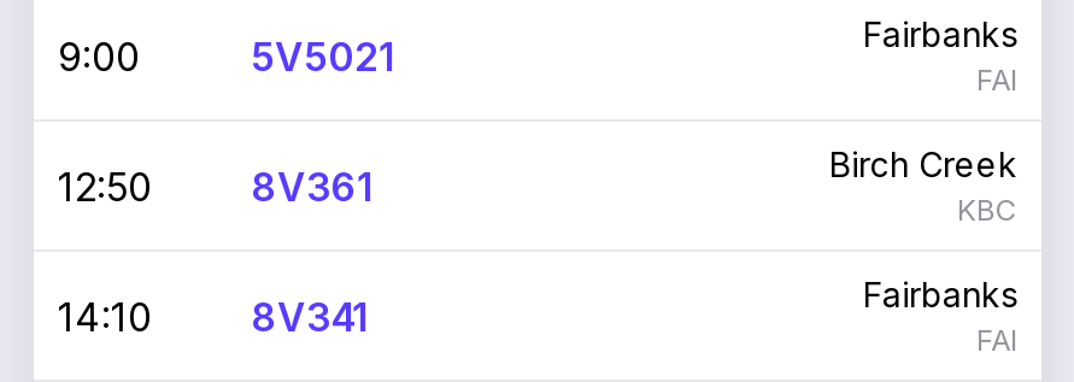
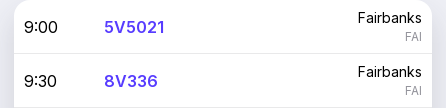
[58,143,1017,340] 12:50 | 8V361 | Birch Creek | KBC | 14:10 | 8V341 -> [24,70,158,90] 9:30 | 8V336

